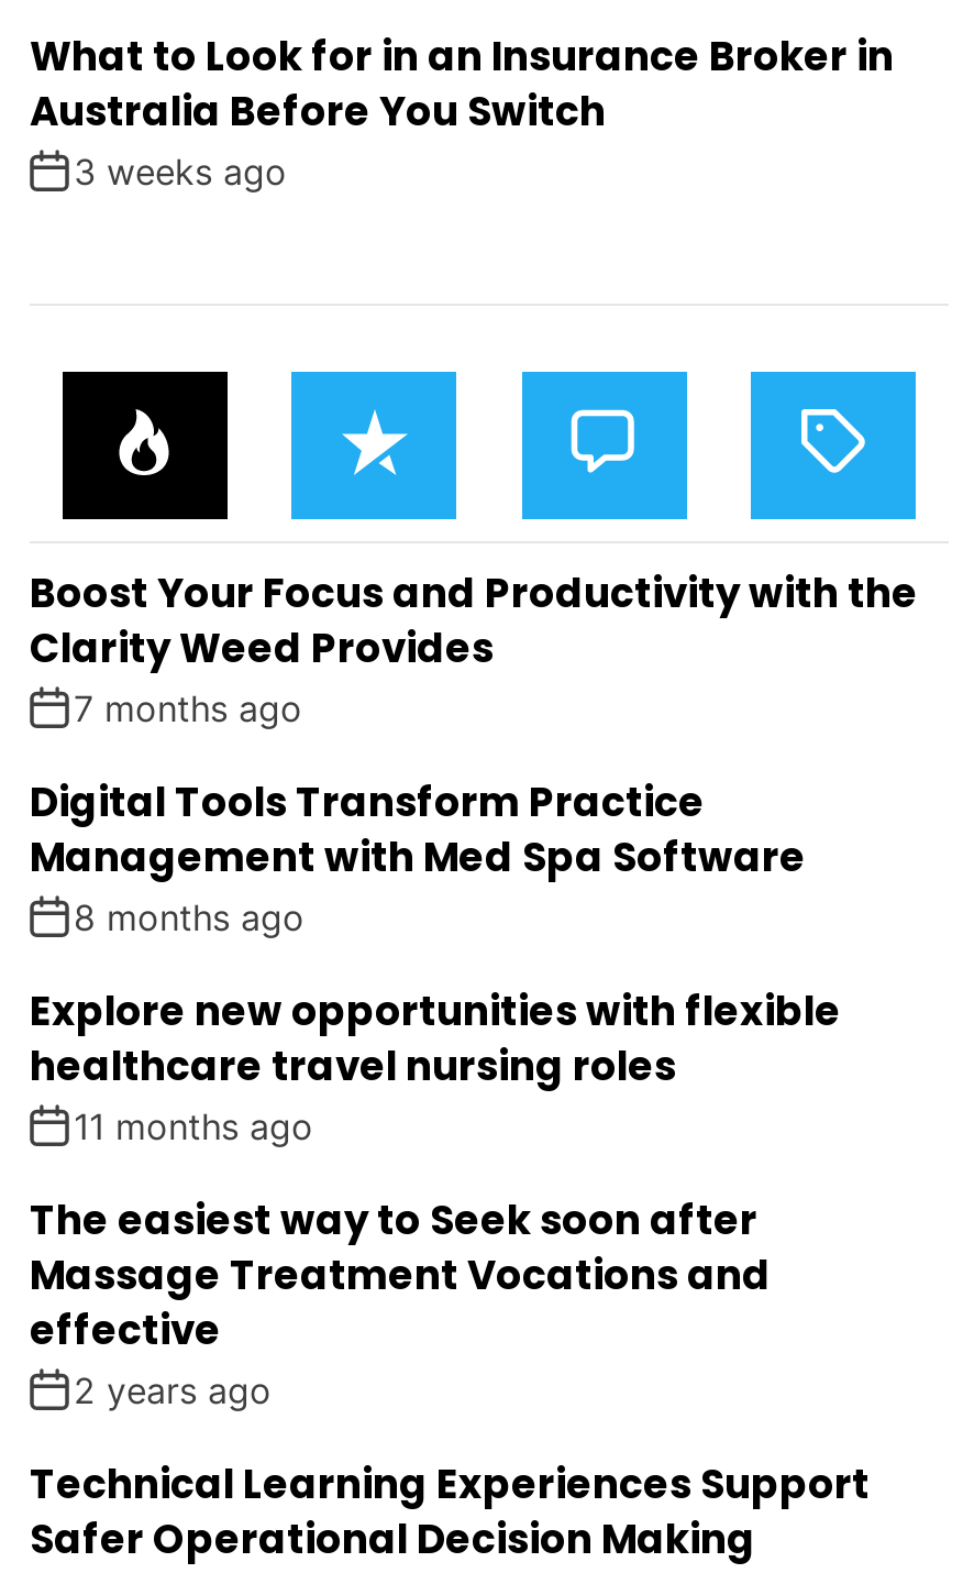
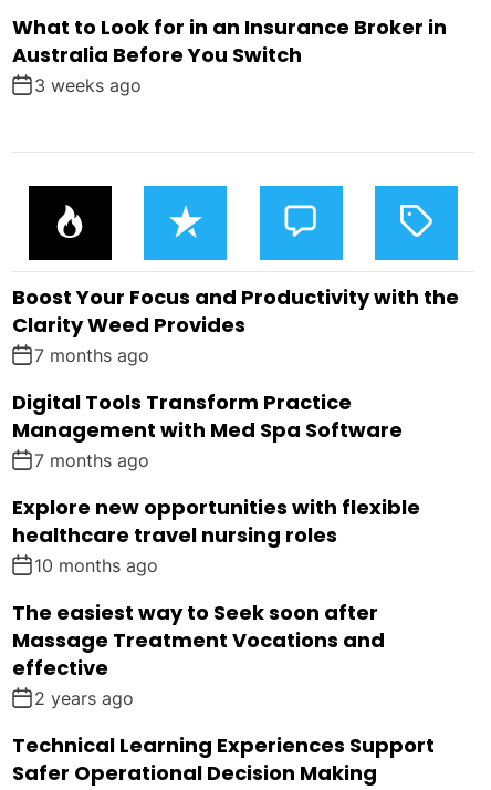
[74,895,305,939] 8 months ago -> [34,449,149,471] 7 months ago
[74,1104,313,1148] 11 months ago -> [34,554,158,576] 10 months ago

